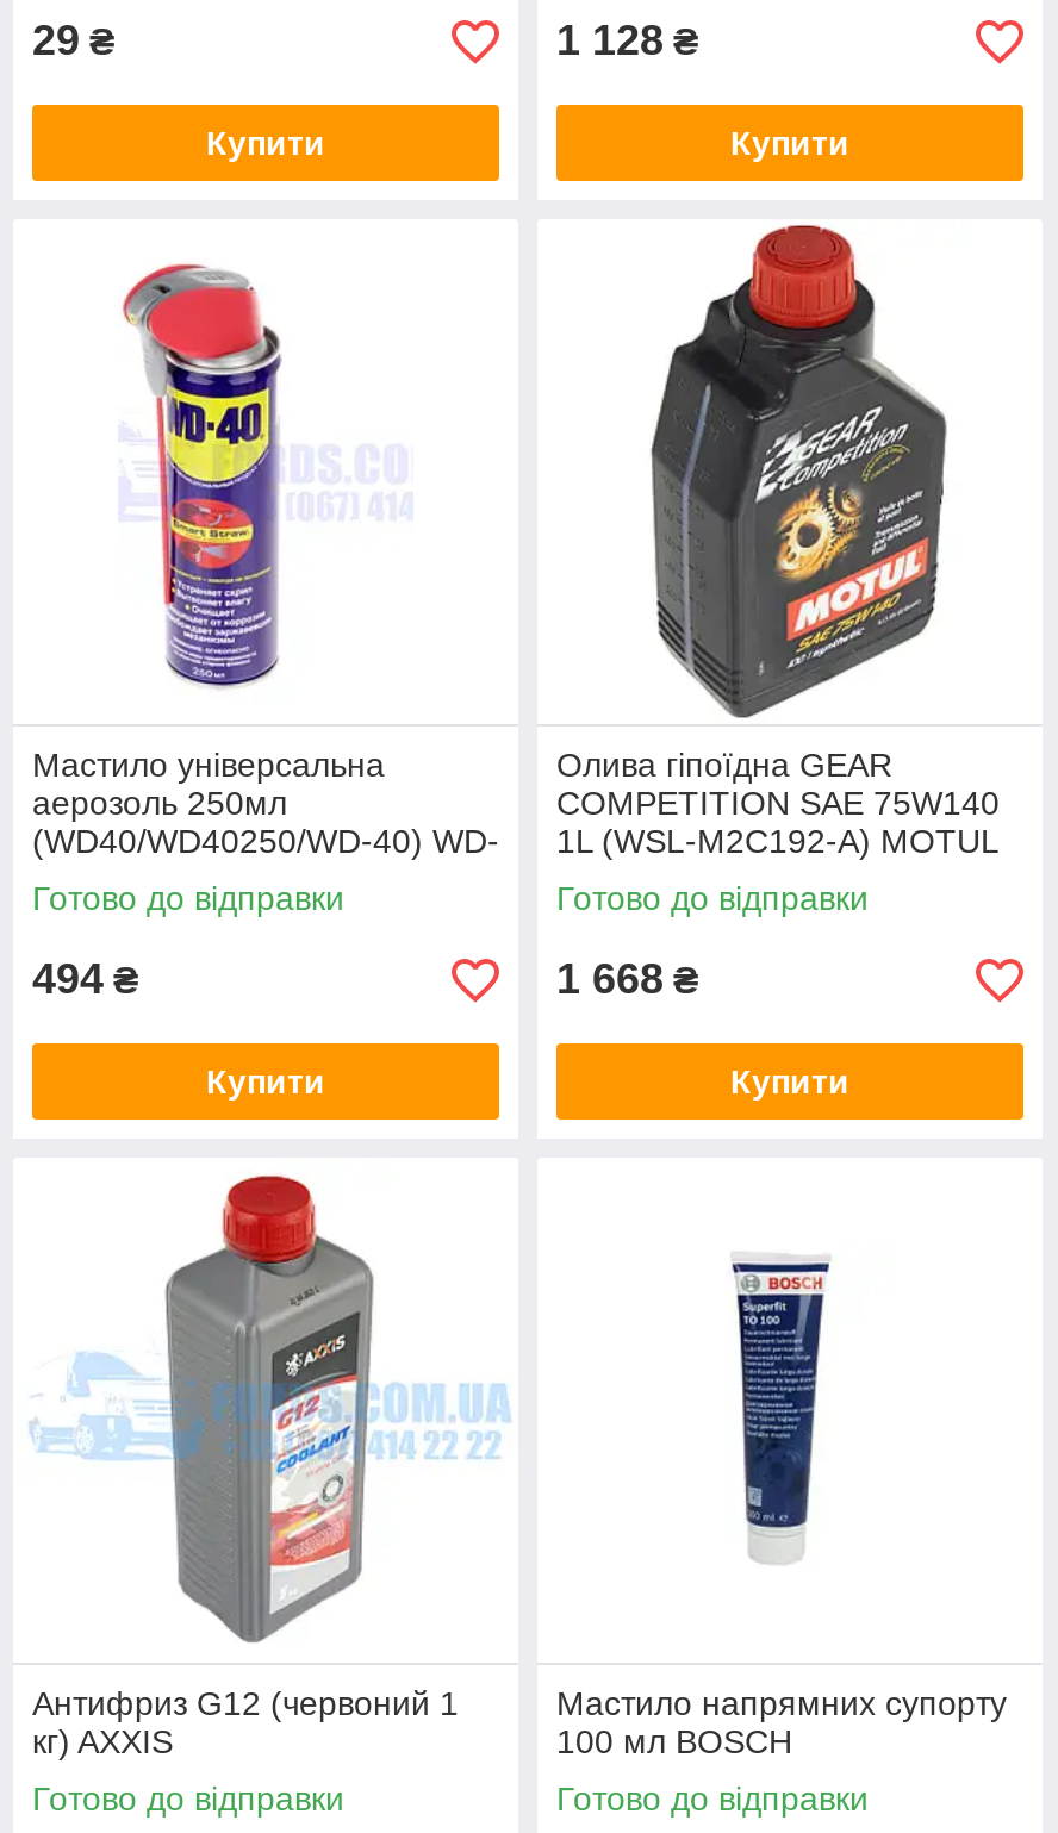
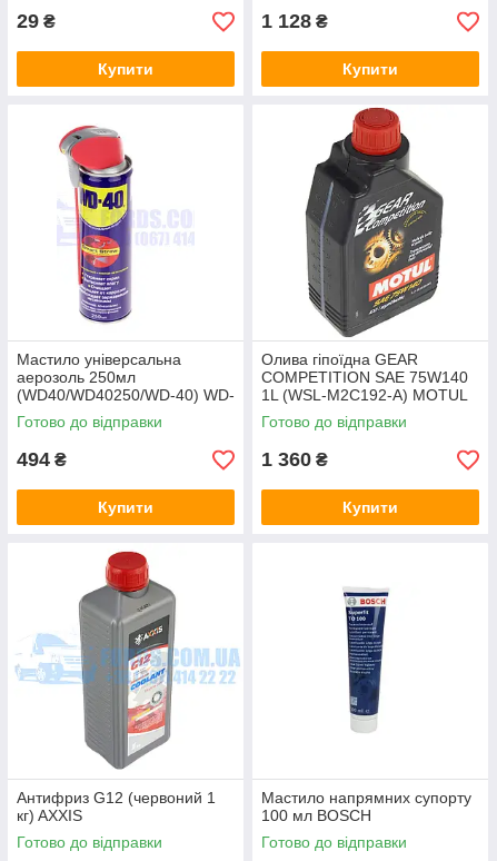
[556,956,699,1003] 1 668 ₴ -> [261,449,328,471] 1 360 ₴

